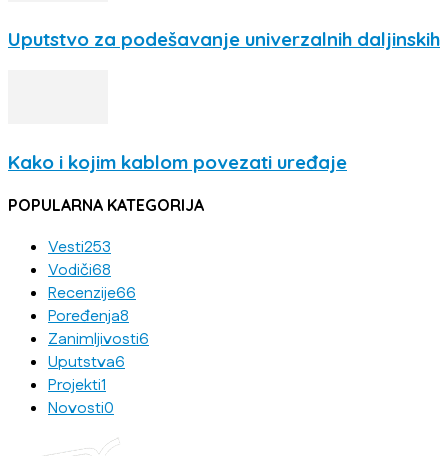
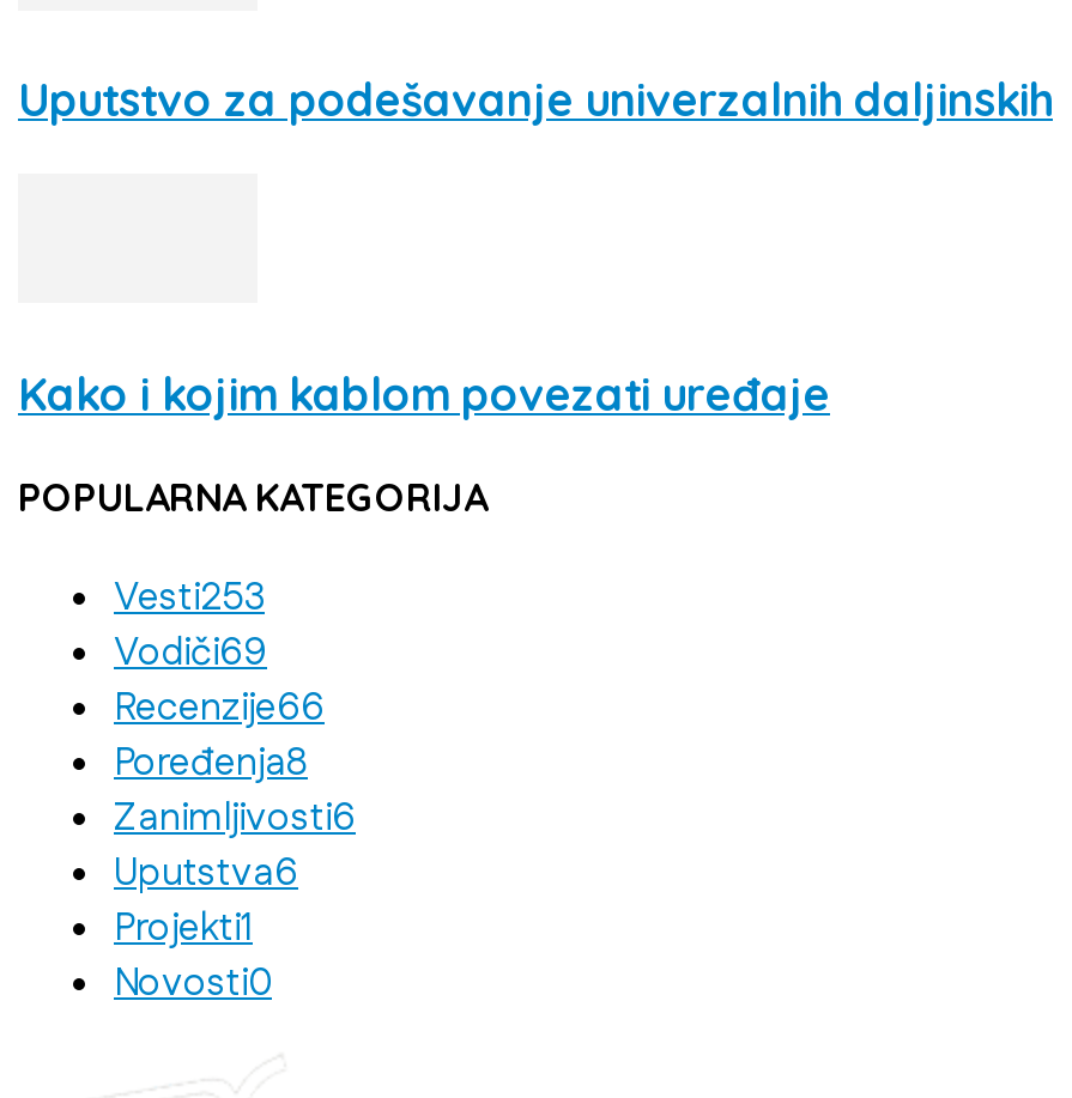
[48,259,111,282] Vodiči68 -> [114,627,267,682] Vodiči69

